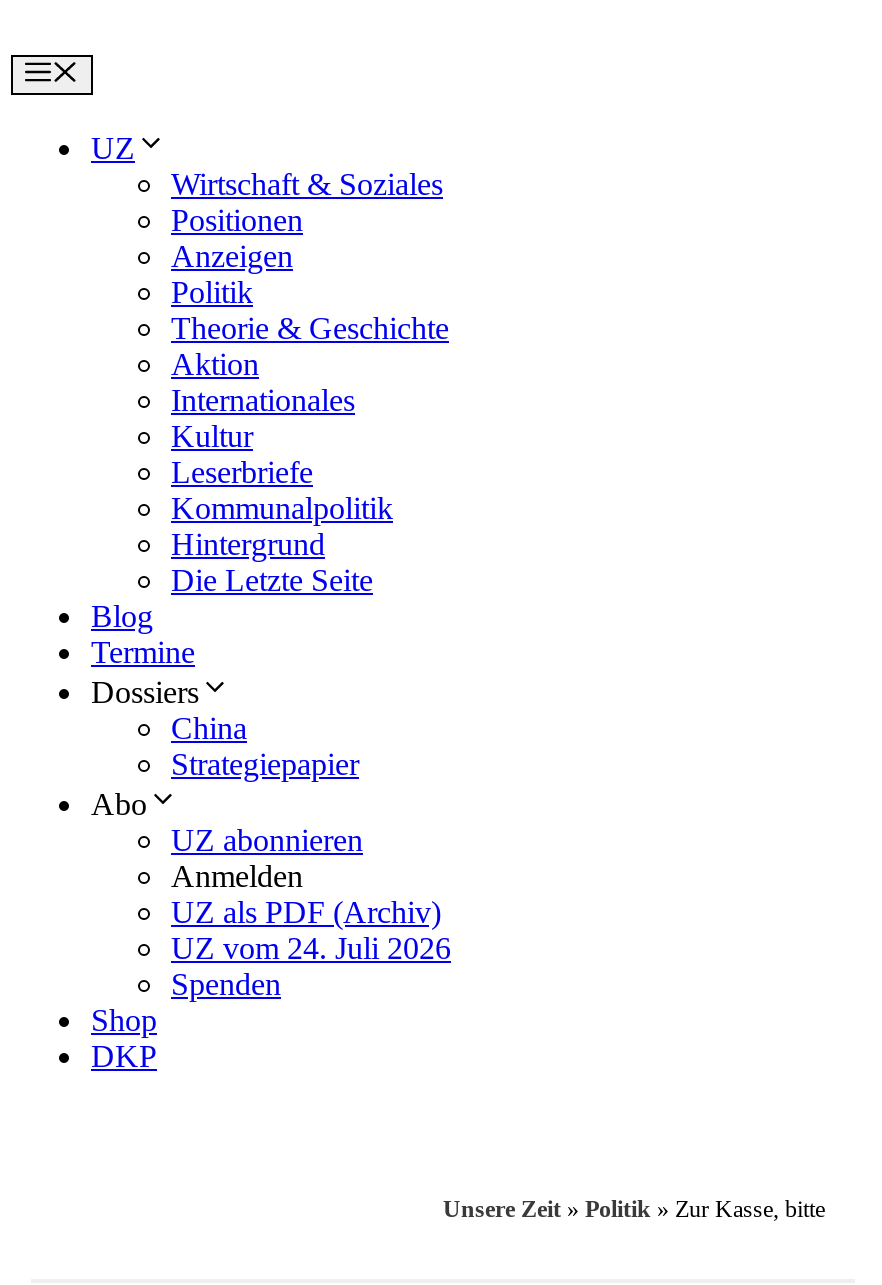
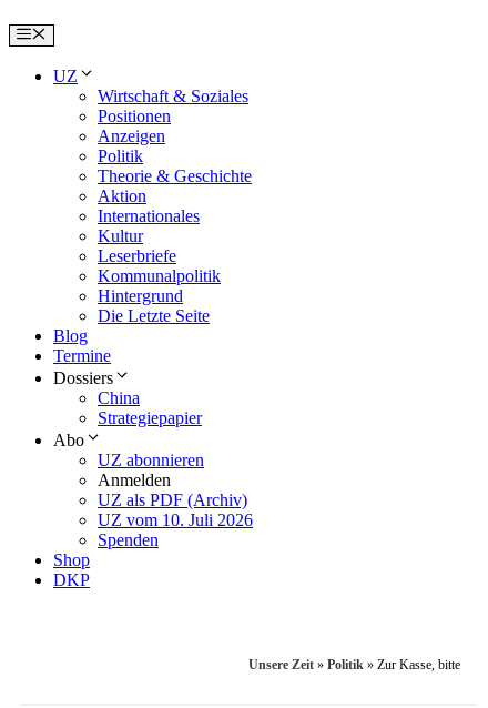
[171,932,451,966] UZ vom 24. Juli 2026 -> [98,511,253,530] UZ vom 10. Juli 2026

